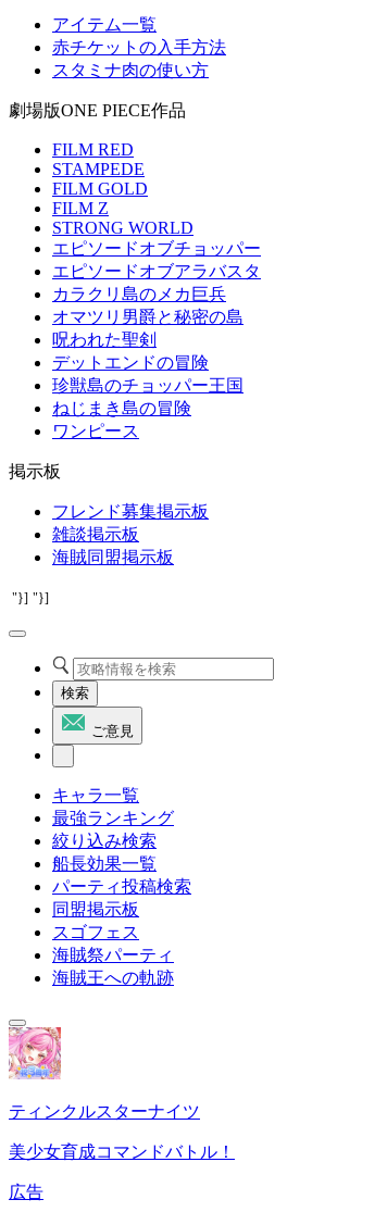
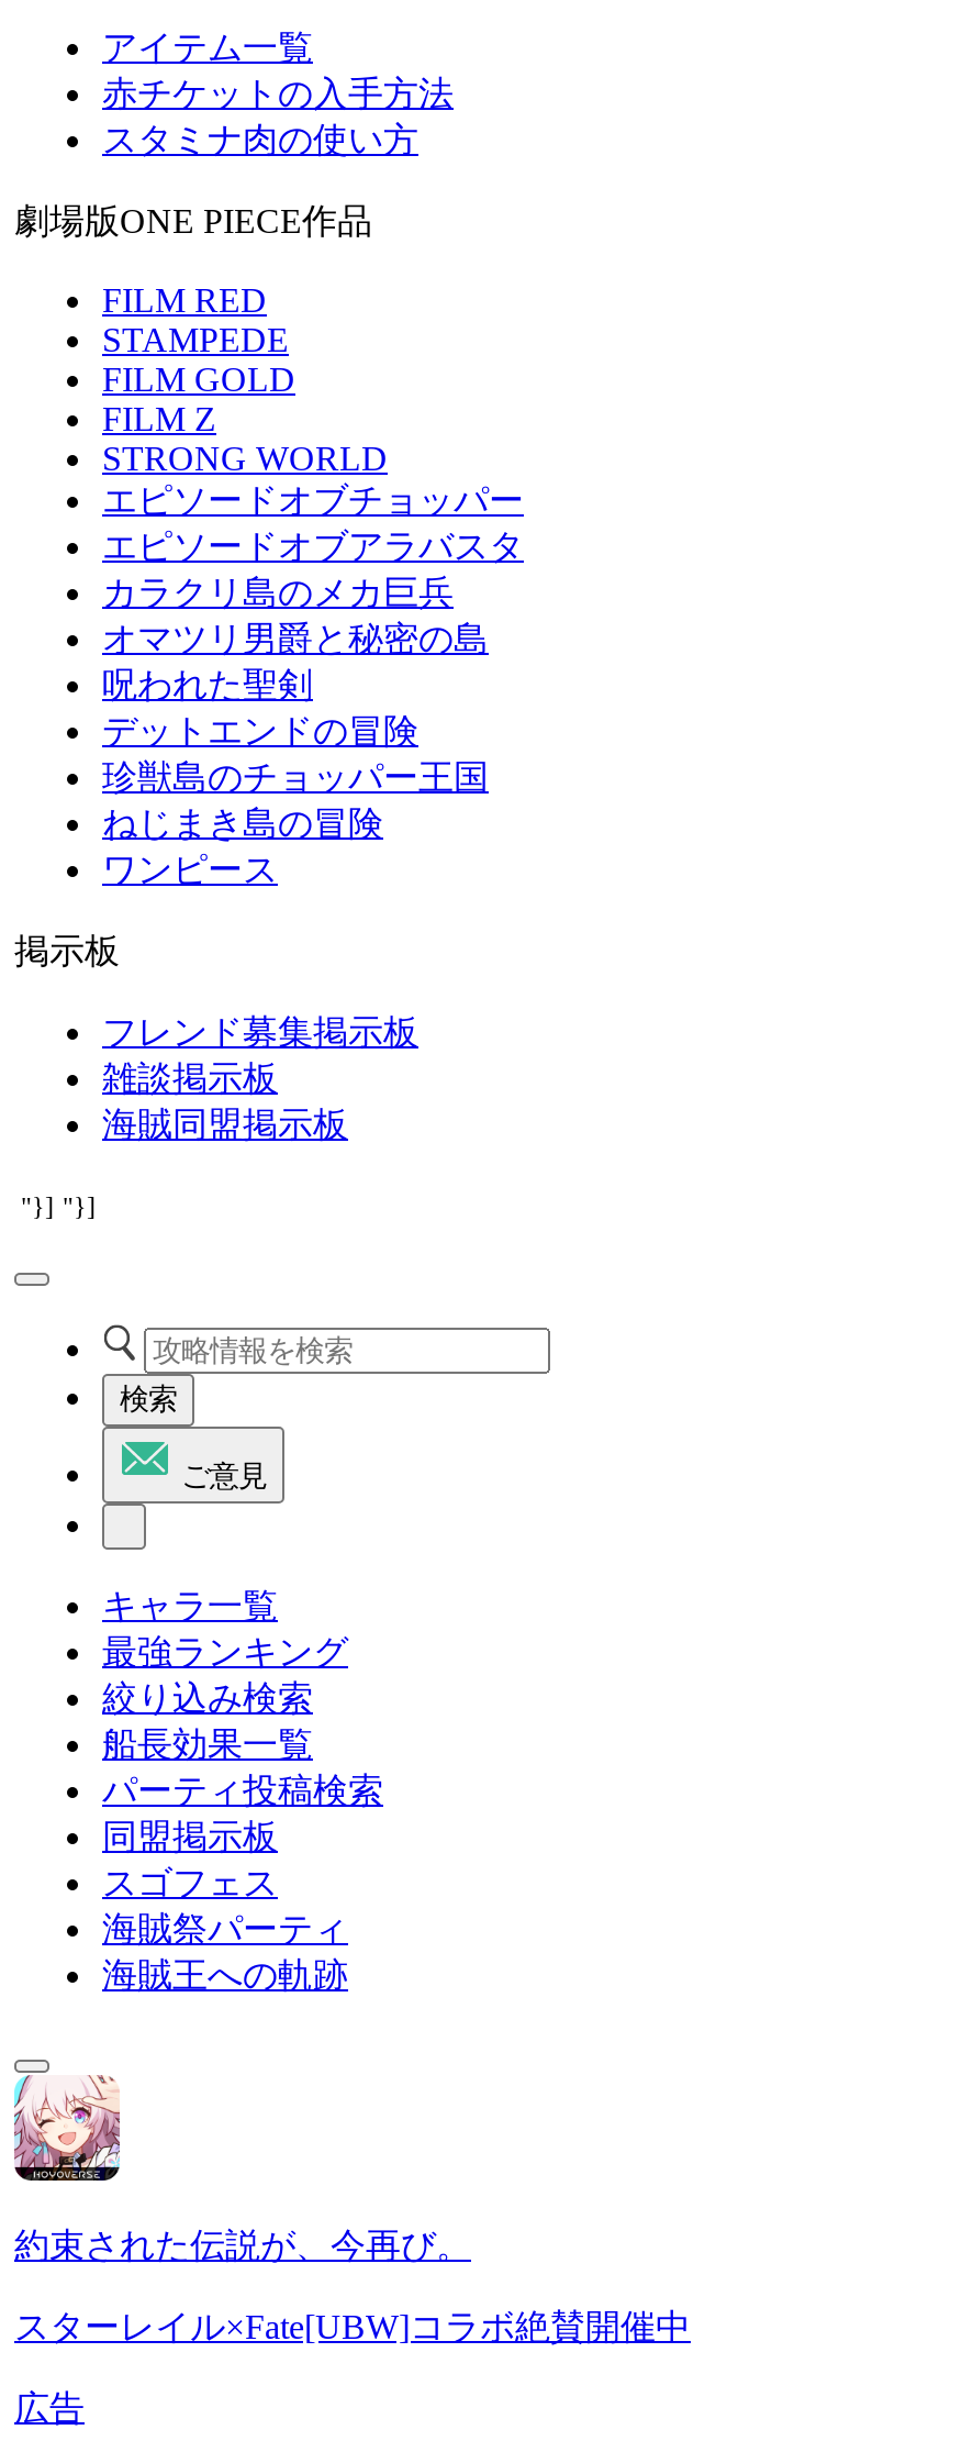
[8,1026,200,1121] [image] | ティンクルスターナイツ -> [12,2073,471,2264] [image] | 約束された伝説が、今再び。
[9,1142,235,1161] 美少女育成コマンドバトル！ -> [14,2308,691,2345] スターレイル×Fate[UBW]コラボ絶賛開催中

